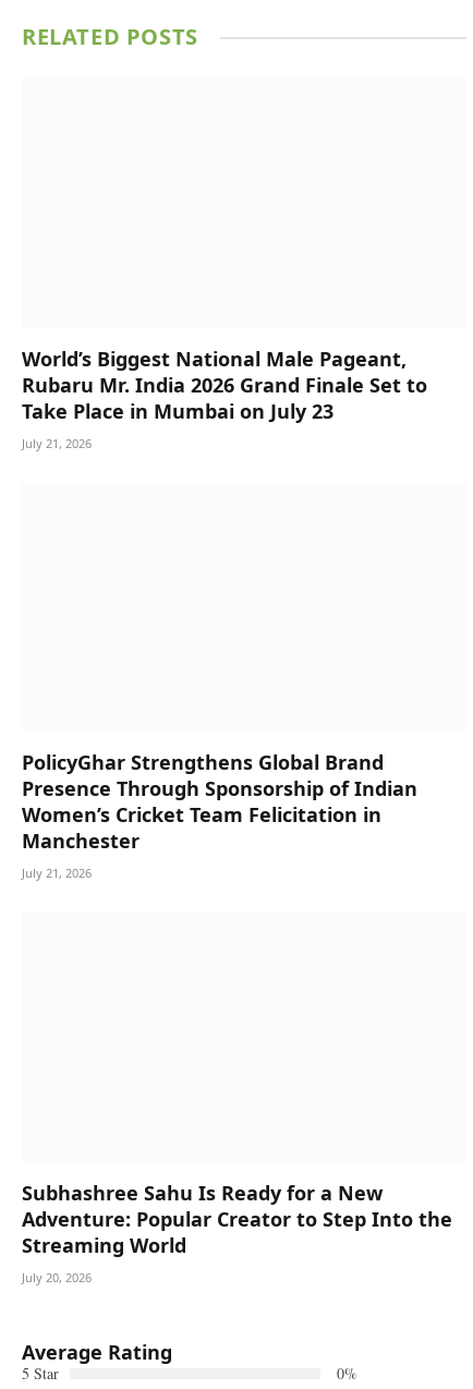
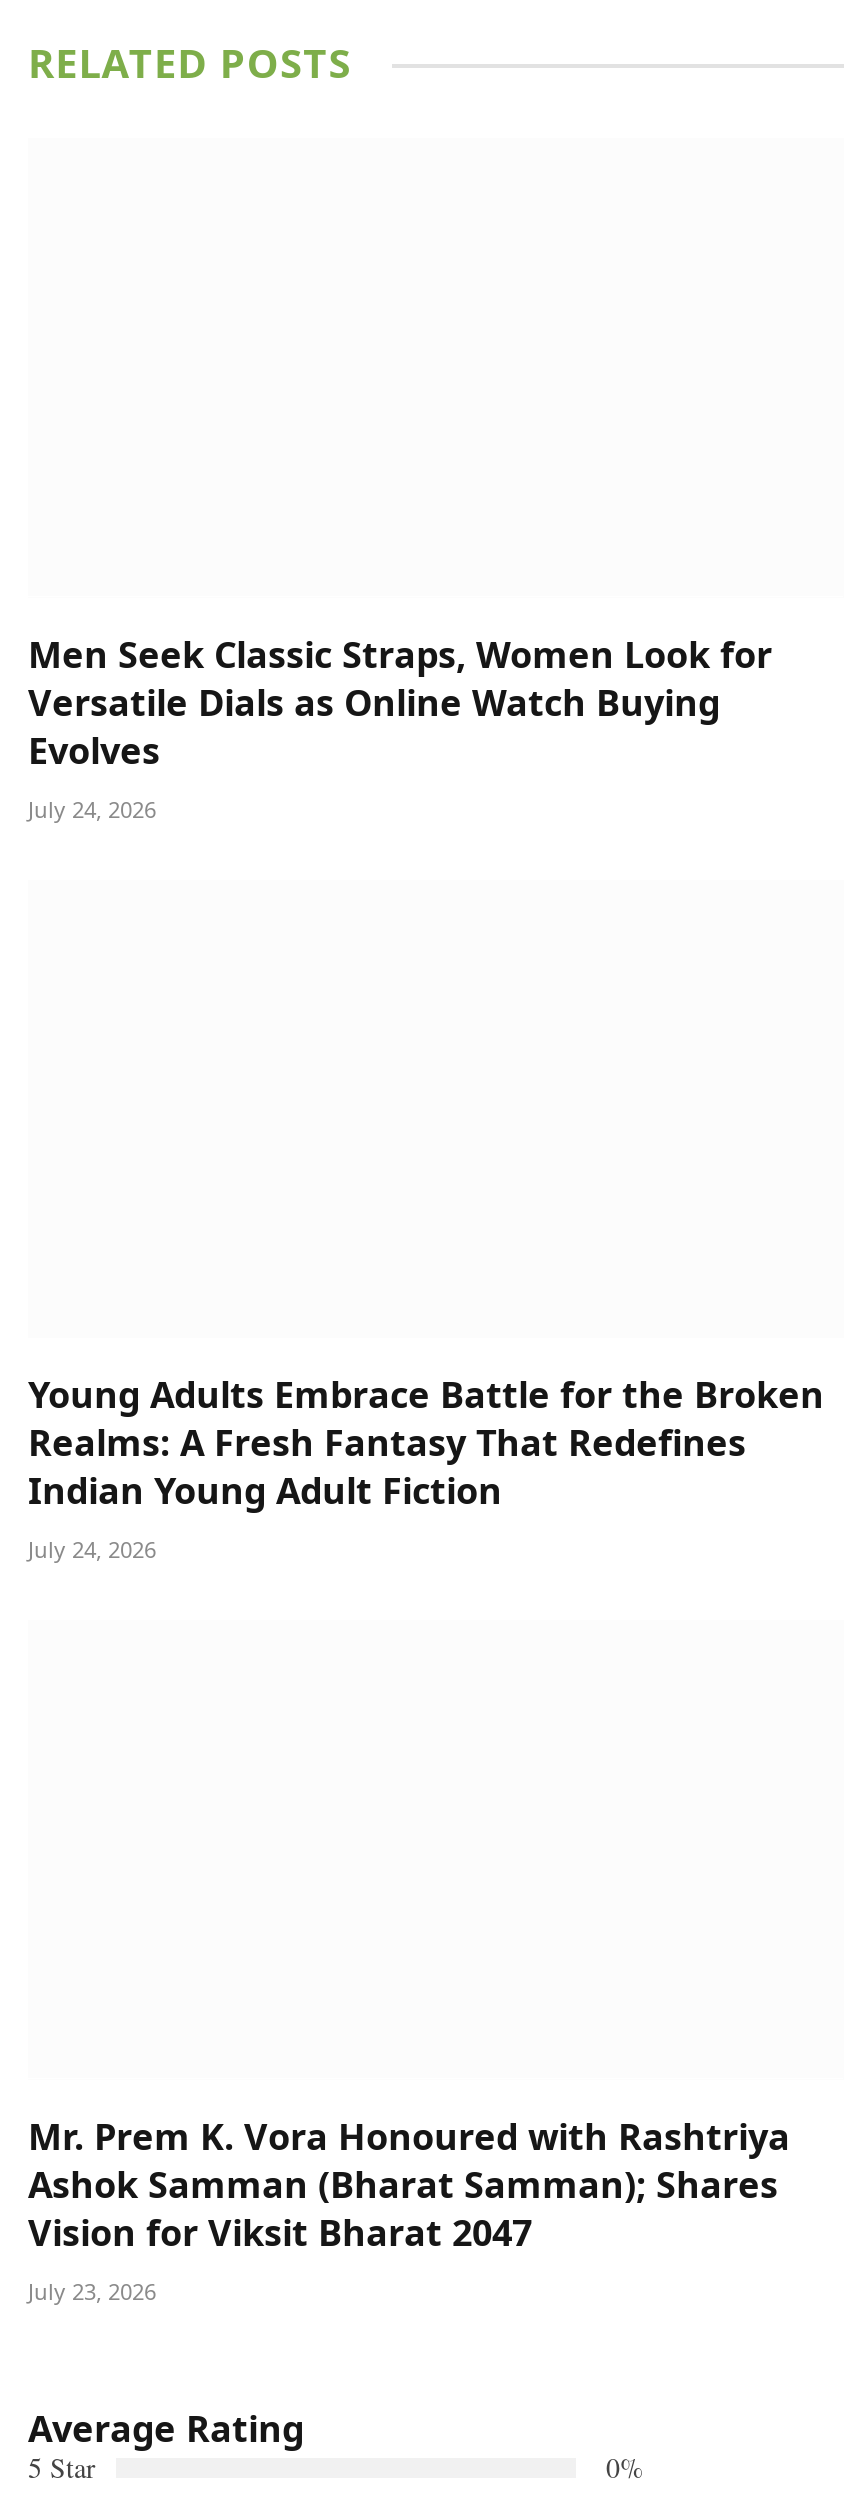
[22,345,427,451] World’s Biggest National Male Pageant, | Rubaru Mr. India 2026 Grand Finale Set to | Take Place in Mumbai on July 23 | July 21, 2026 -> [28,629,772,823] Men Seek Classic Straps, Women Look for | Versatile Dials as Online Watch Buying | Evolves | July 24, 2026
[22,749,417,881] PolicyGhar Strengthens Global Brand | Presence Through Sponsorship of Indian | Women’s Cricket Team Felicitation in | Manchester | July 21, 2026 -> [28,1370,824,1564] Young Adults Embrace Battle for the Broken | Realms: A Fresh Fantasy That Redefines | Indian Young Adult Fiction | July 24, 2026
[22,1179,452,1285] Subhashree Sahu Is Ready for a New | Adventure: Popular Creator to Step Into the | Streaming World | July 20, 2026 -> [28,2111,790,2305] Mr. Prem K. Vora Honoured with Rashtriya | Ashok Samman (Bharat Samman); Shares | Vision for Viksit Bharat 2047 | July 23, 2026

